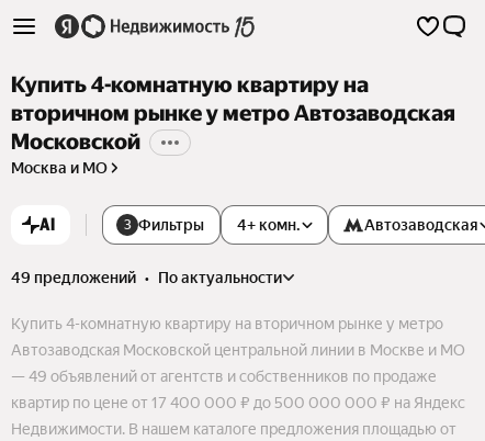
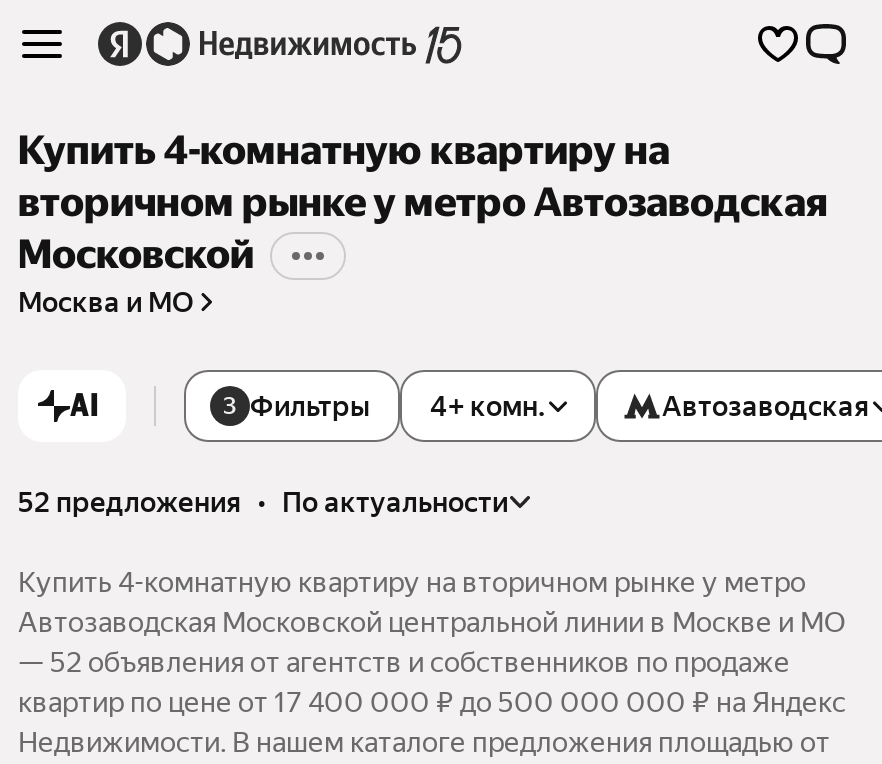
[11,269,282,287] 49 предложений • по актуальности -> [18,486,508,518] 52 предложения • по актуальности
[11,368,437,385] — 49 объявлений от агентств и собственников по продаже -> [18,646,790,678] — 52 объявления от агентств и собственников по продаже

